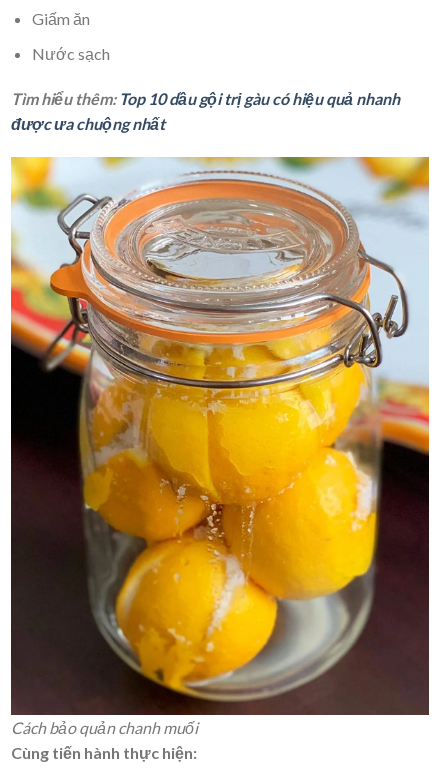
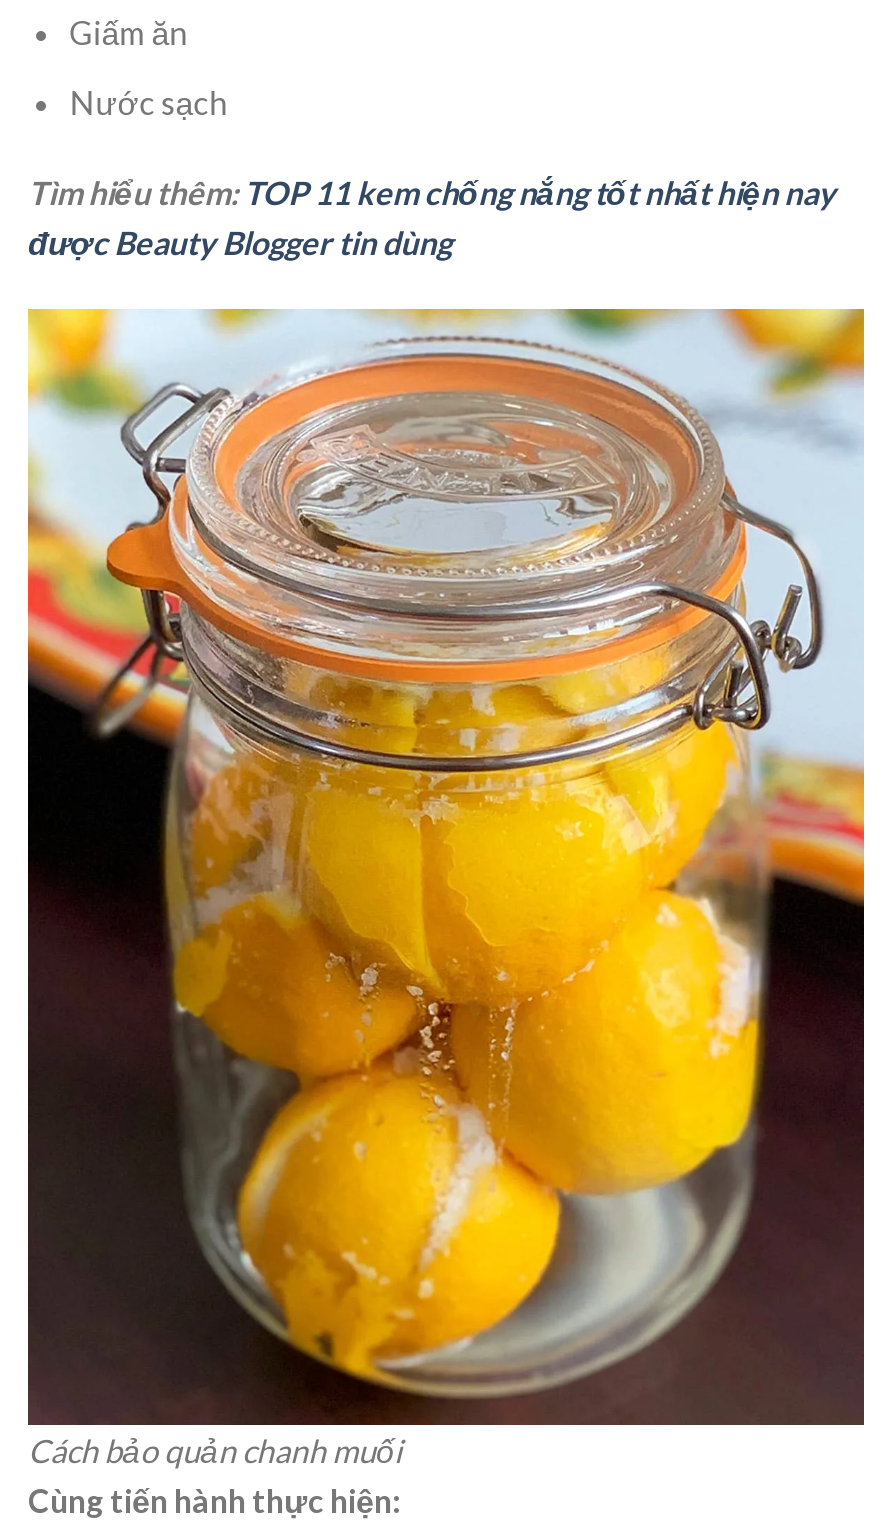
[11,89,400,133] Tìm hiểu thêm: Top 10 dầu gội trị gàu có hiệu quả nhanh | được ưa chuộng nhất -> [28,174,836,262] Tìm hiểu thêm: TOP 11 kem chống nắng tốt nhất hiện nay | được Beauty Blogger tin dùng

